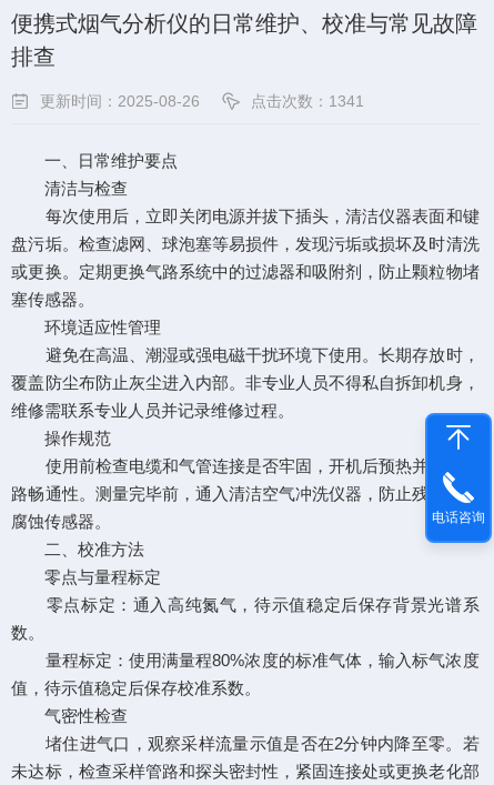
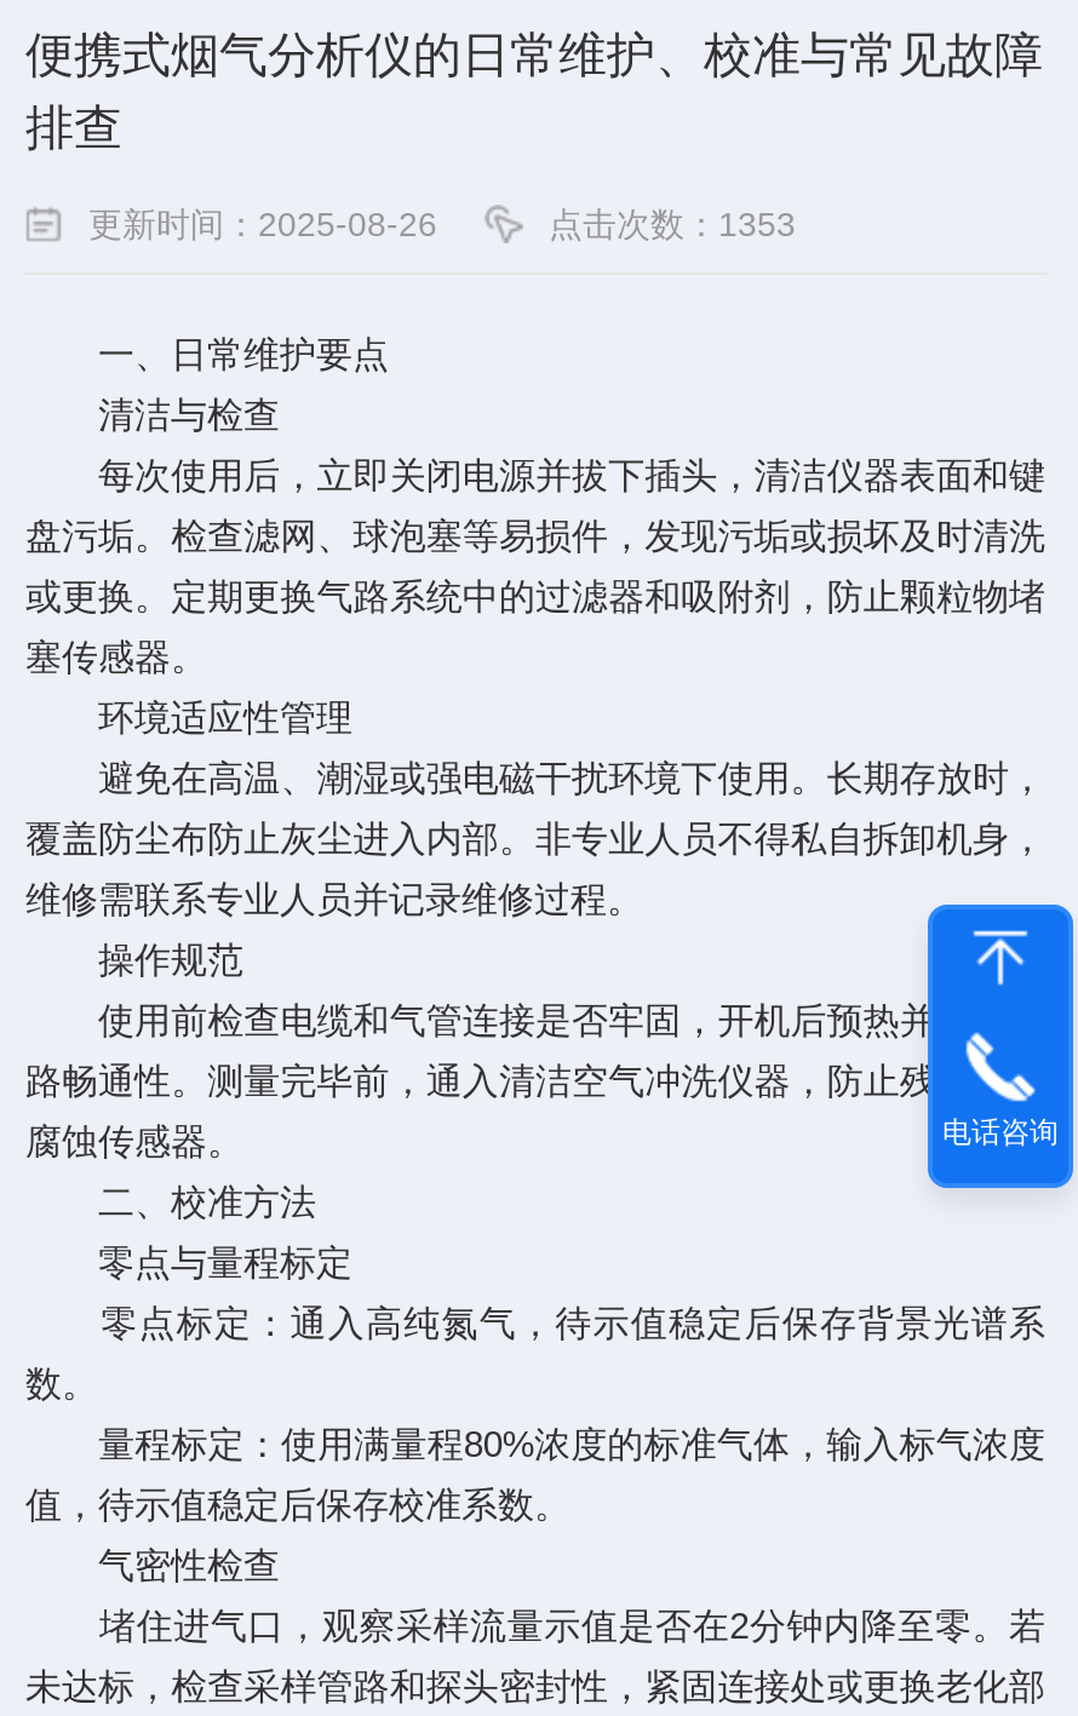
[251,92,365,110] 点击次数：1341 -> [548,205,796,243] 点击次数：1353

